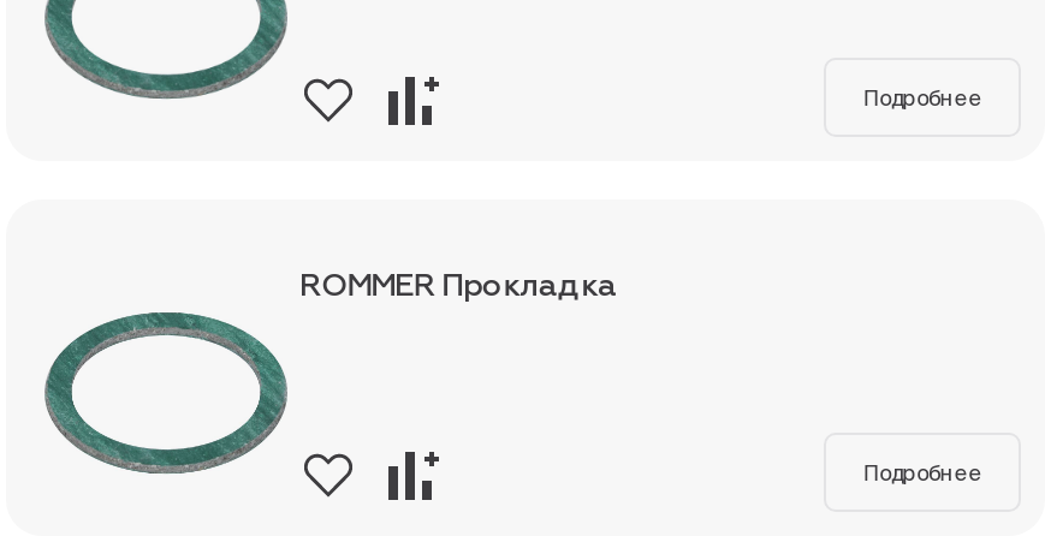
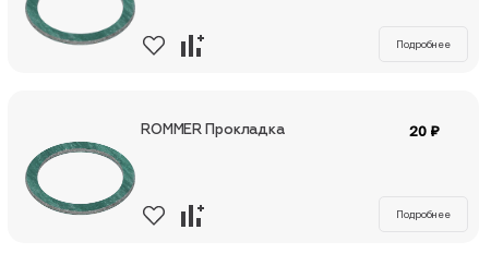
none -> [410,124,440,138] 20 ₽

